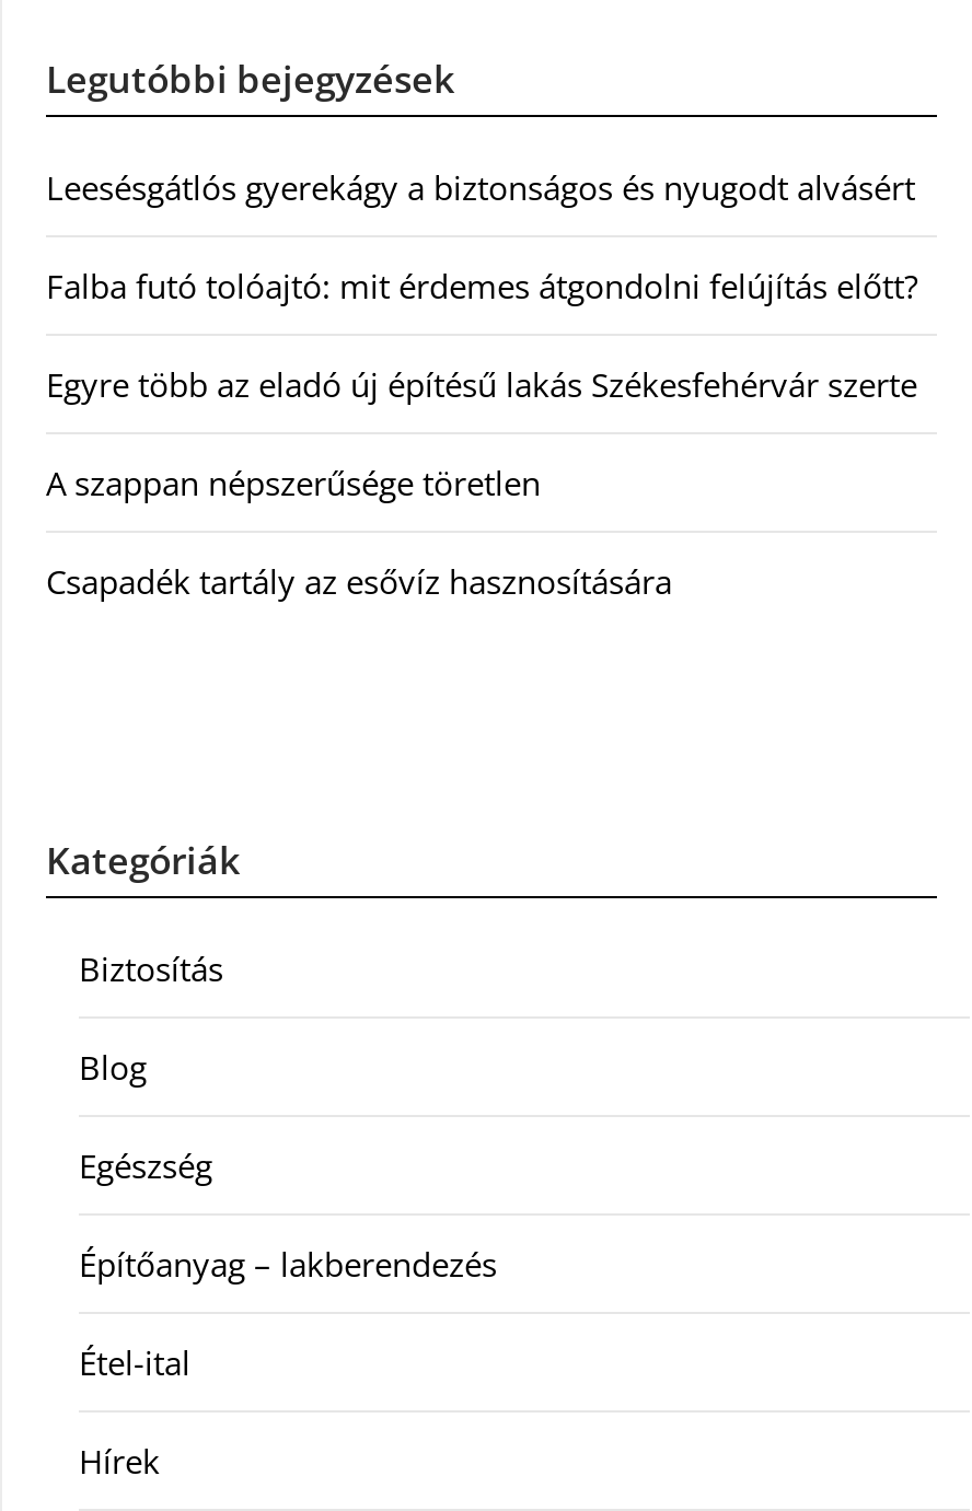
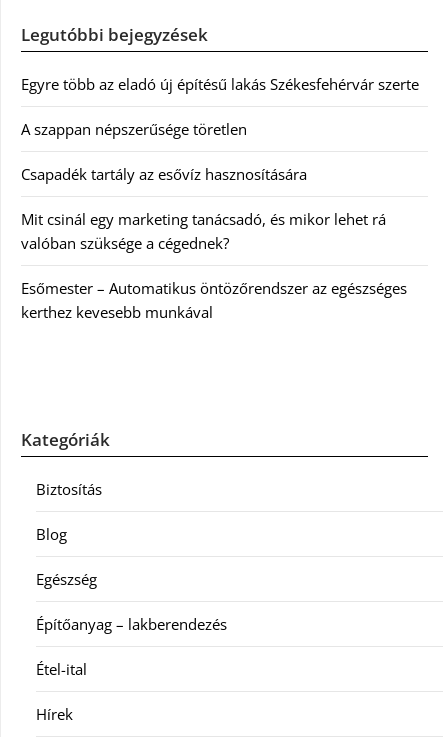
[46,164,917,307] Leesésgátlós gyerekágy a biztonságos és nyugodt alvásért | Falba futó tolóajtó: mit érdemes átgondolni felújítás előtt? -> none
moved [46,361,917,602] -> [21,74,419,184]: Egyre több az eladó új építésű lakás Székesfehérvár szerte | A szappan népszerűsége töretlen | Csapadék tartály az esővíz hasznosítására
none -> [21,209,407,322] Mit csinál egy marketing tanácsadó, és mikor lehet rá | valóban szüksége a cégednek? | Esőmester – Automatikus öntözőrendszer az egészséges | kerthez kevesebb munkával

